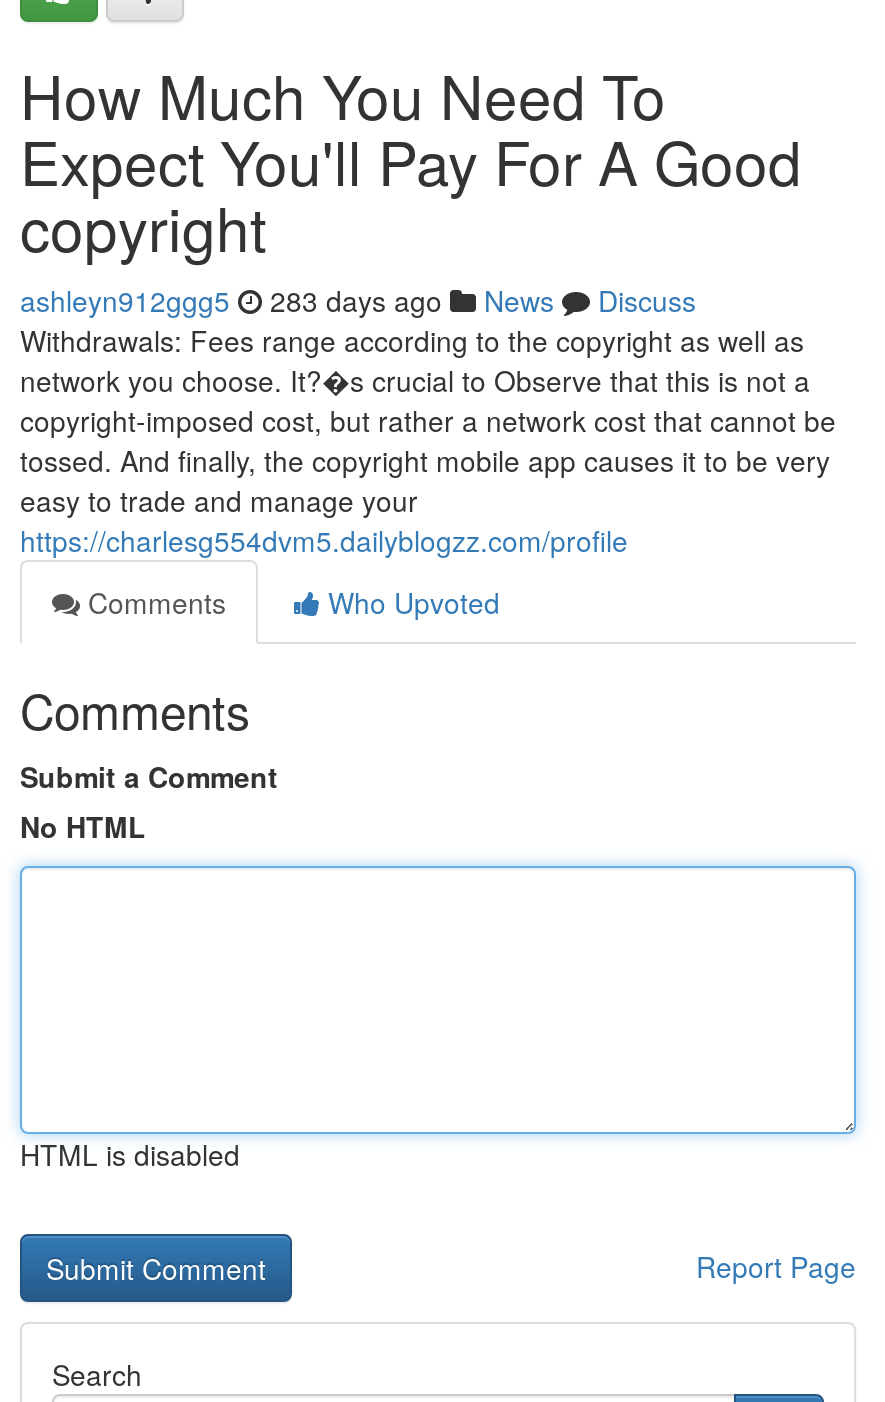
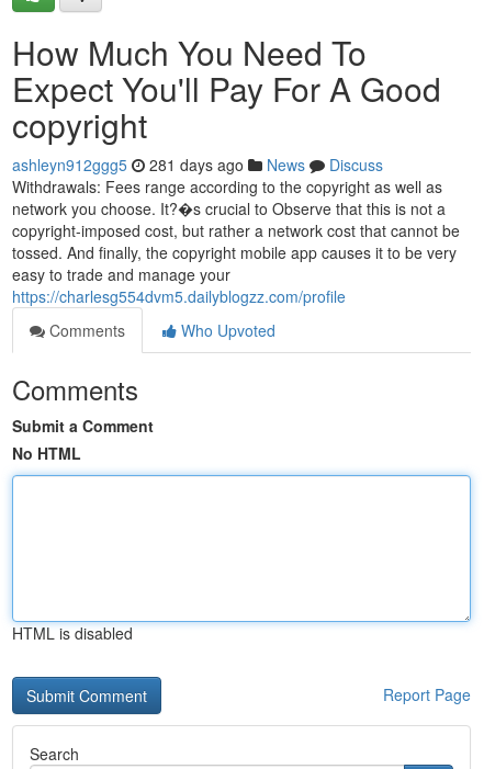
[20,280,696,320] ashleyn912ggg5 283 days ago News Discuss -> [12,154,383,176] ashleyn912ggg5 281 days ago News Discuss

